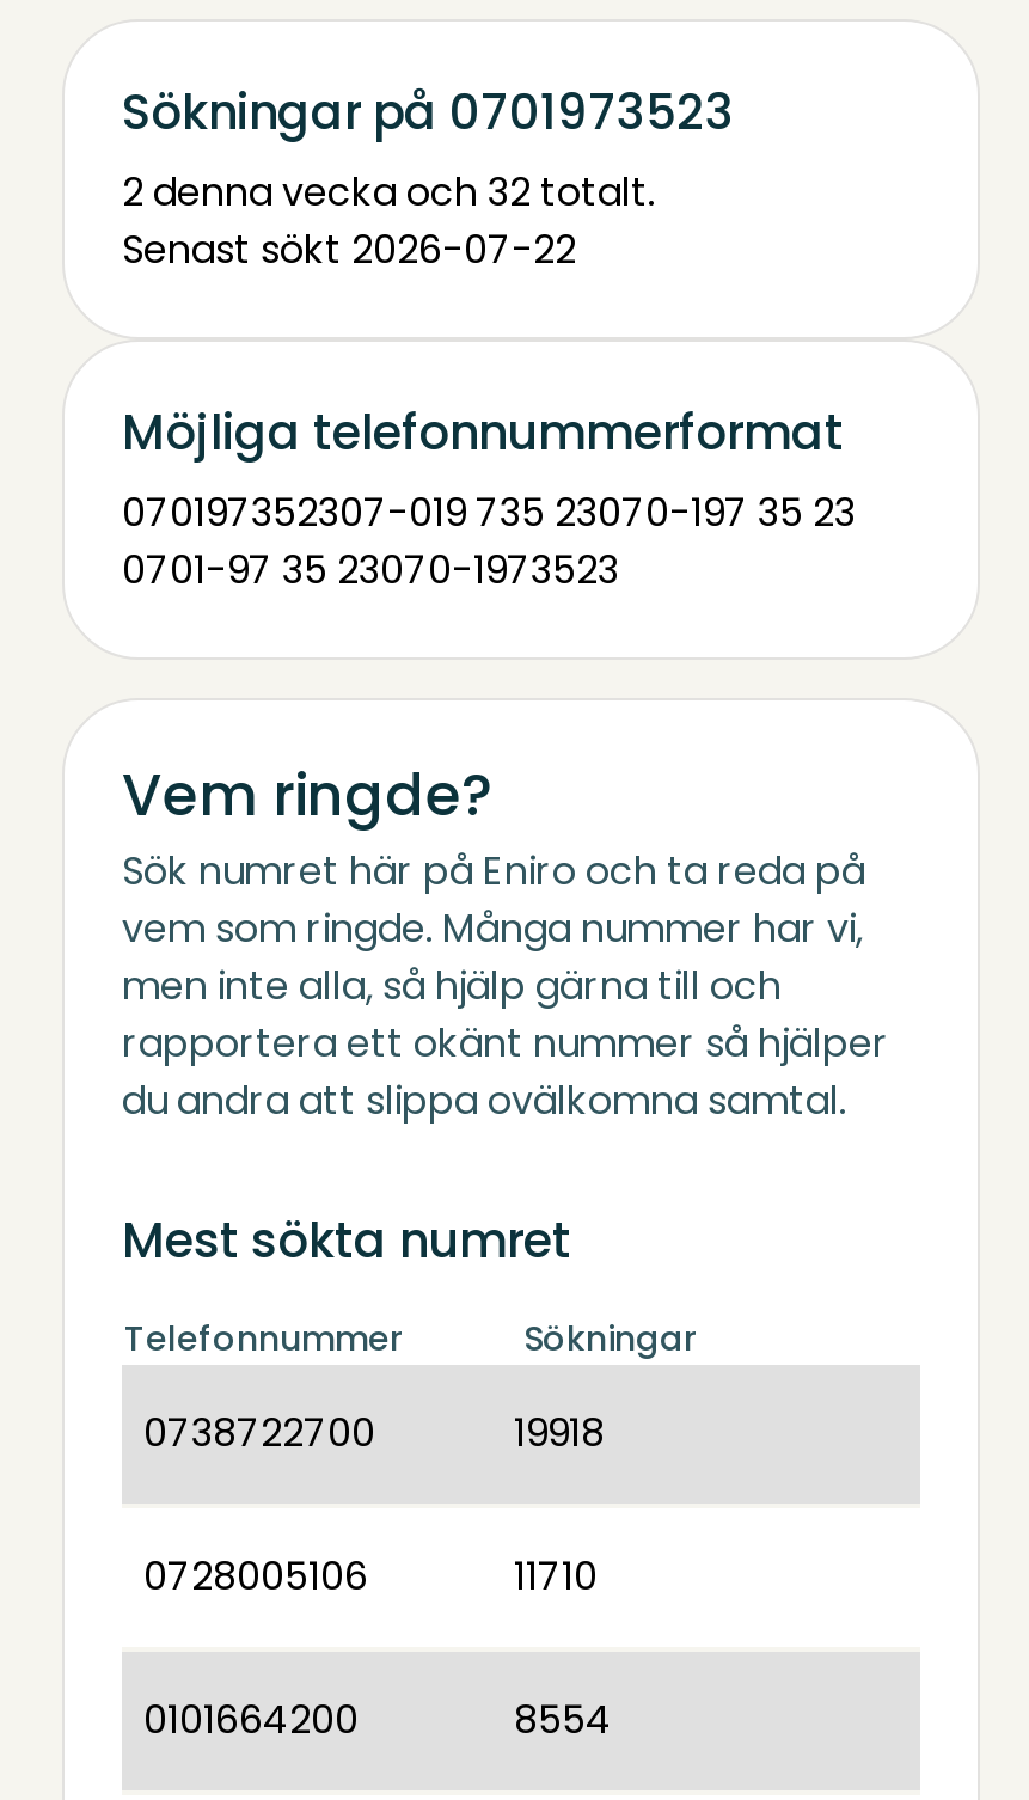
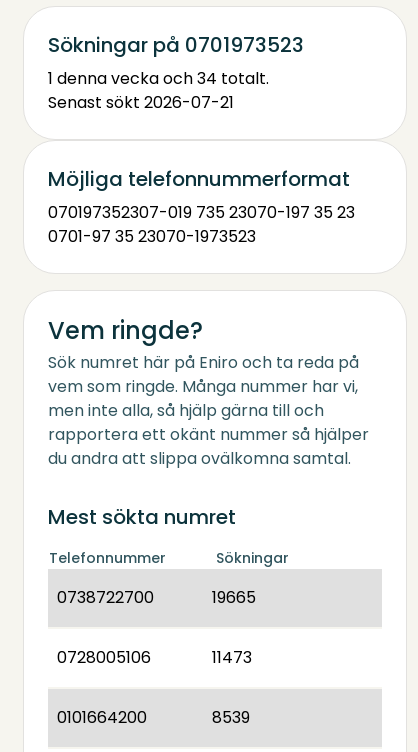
[122,165,655,220] 2 denna vecka och 32 totalt. -> [48,67,269,90] 1 denna vecka och 34 totalt.
[122,222,576,277] Senast sökt 2026-07-22 -> [48,91,234,114] Senast sökt 2026-07-21
[514,1406,605,1461] 19918 -> [212,586,256,609] 19665
[514,1549,598,1604] 11710 -> [212,646,252,669] 11473
[514,1692,612,1747] 8554 -> [212,706,250,729] 8539

